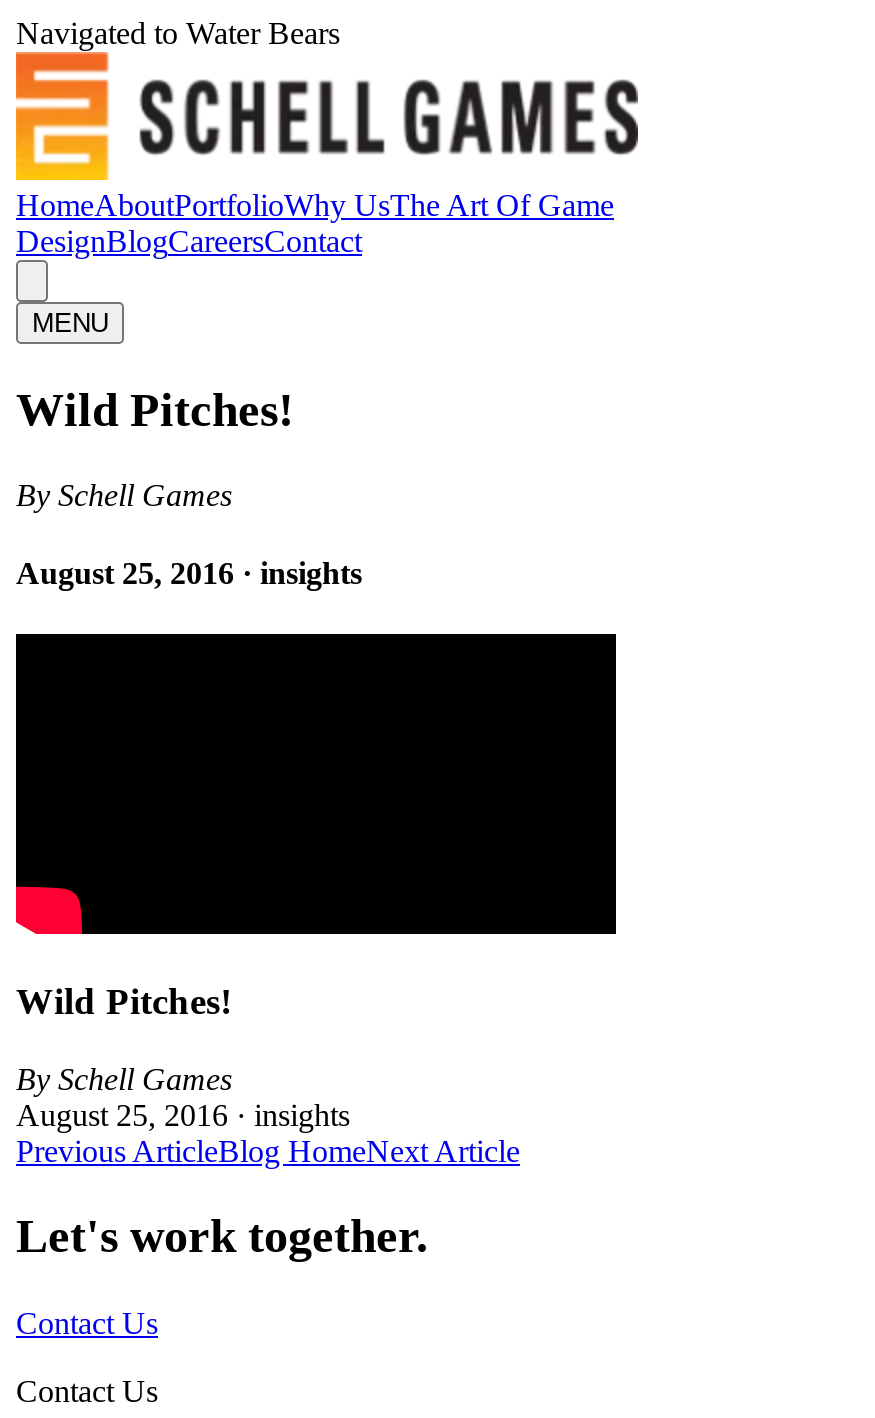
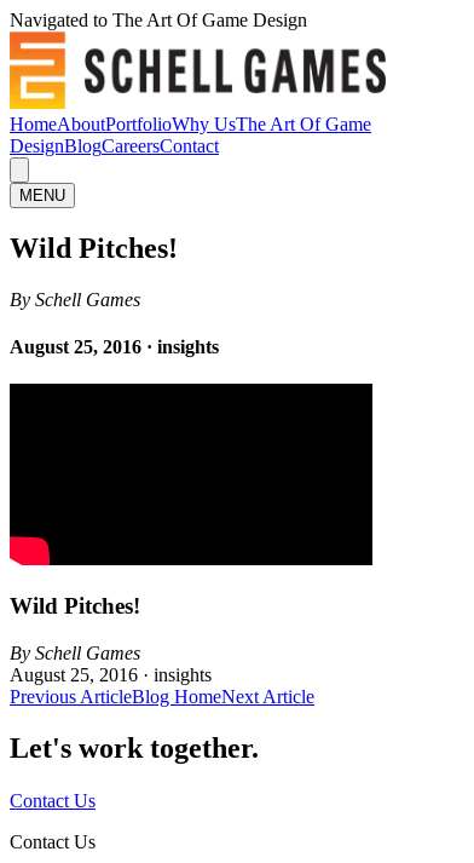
[16,16,340,50] Navigated to Water Bears -> [10,10,307,30] Navigated to The Art Of Game Design

